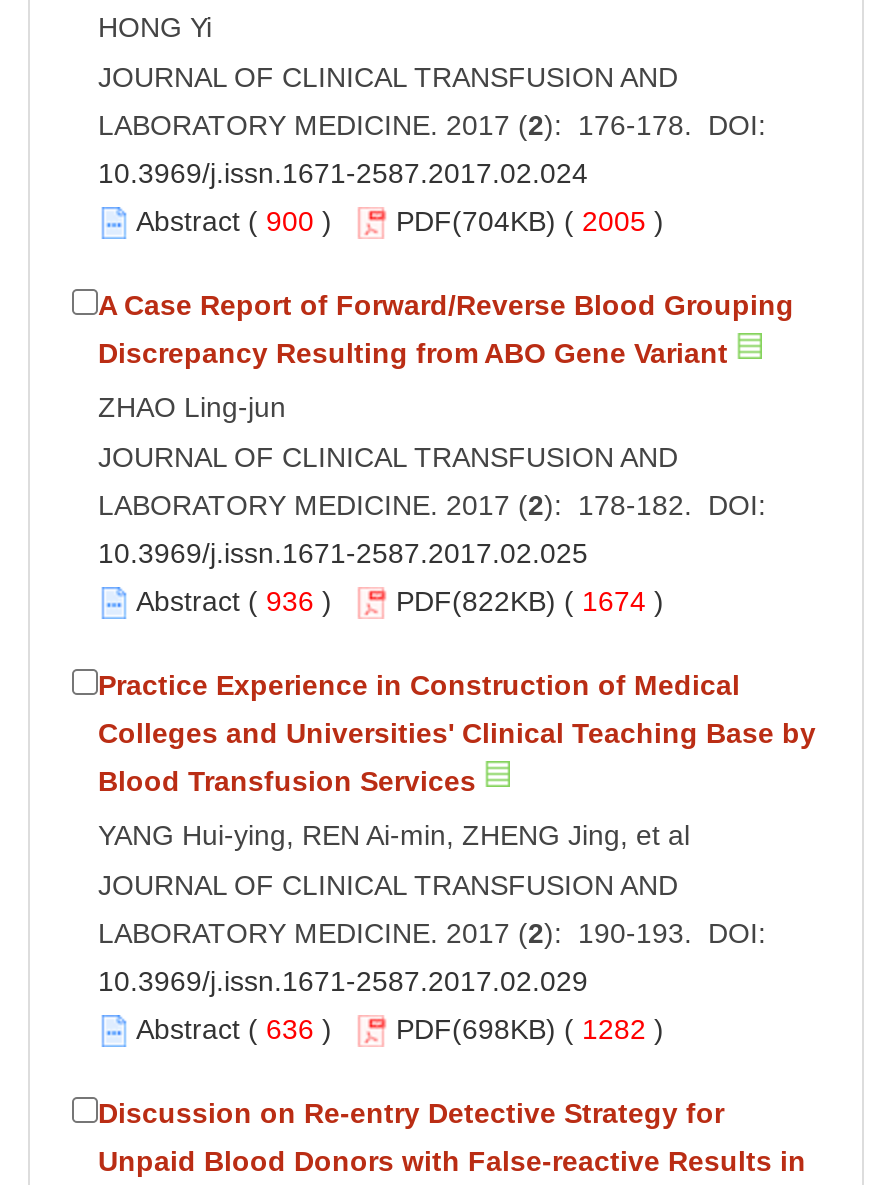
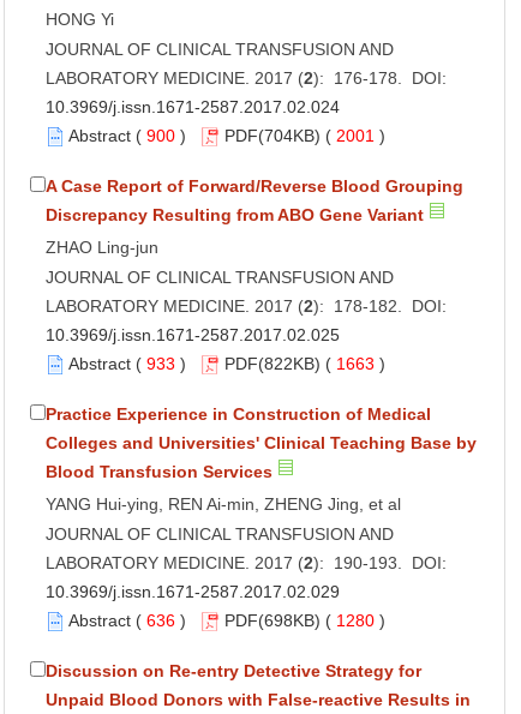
[136,205,680,237] Abstract (900) PDF(704KB) (2005) -> [68,126,395,145] Abstract (900) PDF(704KB) (2001)
[136,585,356,617] Abstract (936) -> [68,354,200,373] Abstract (933)
[396,585,680,617] PDF(822KB) (1674) -> [224,354,395,373] PDF(822KB) (1663)
[136,1013,680,1045] Abstract (636) PDF(698KB) (1282) -> [68,611,395,630] Abstract (636) PDF(698KB) (1280)

